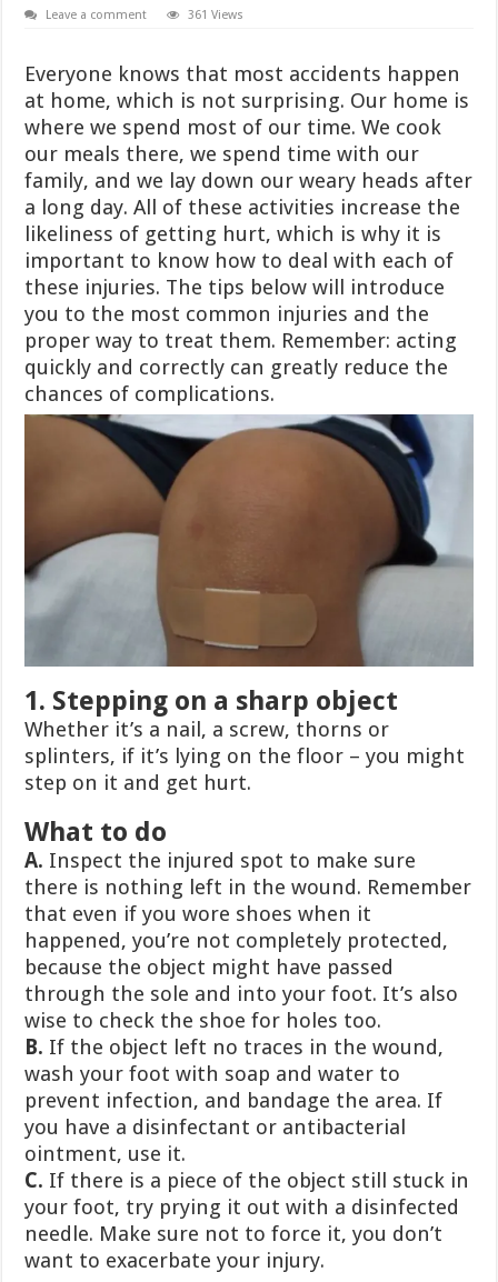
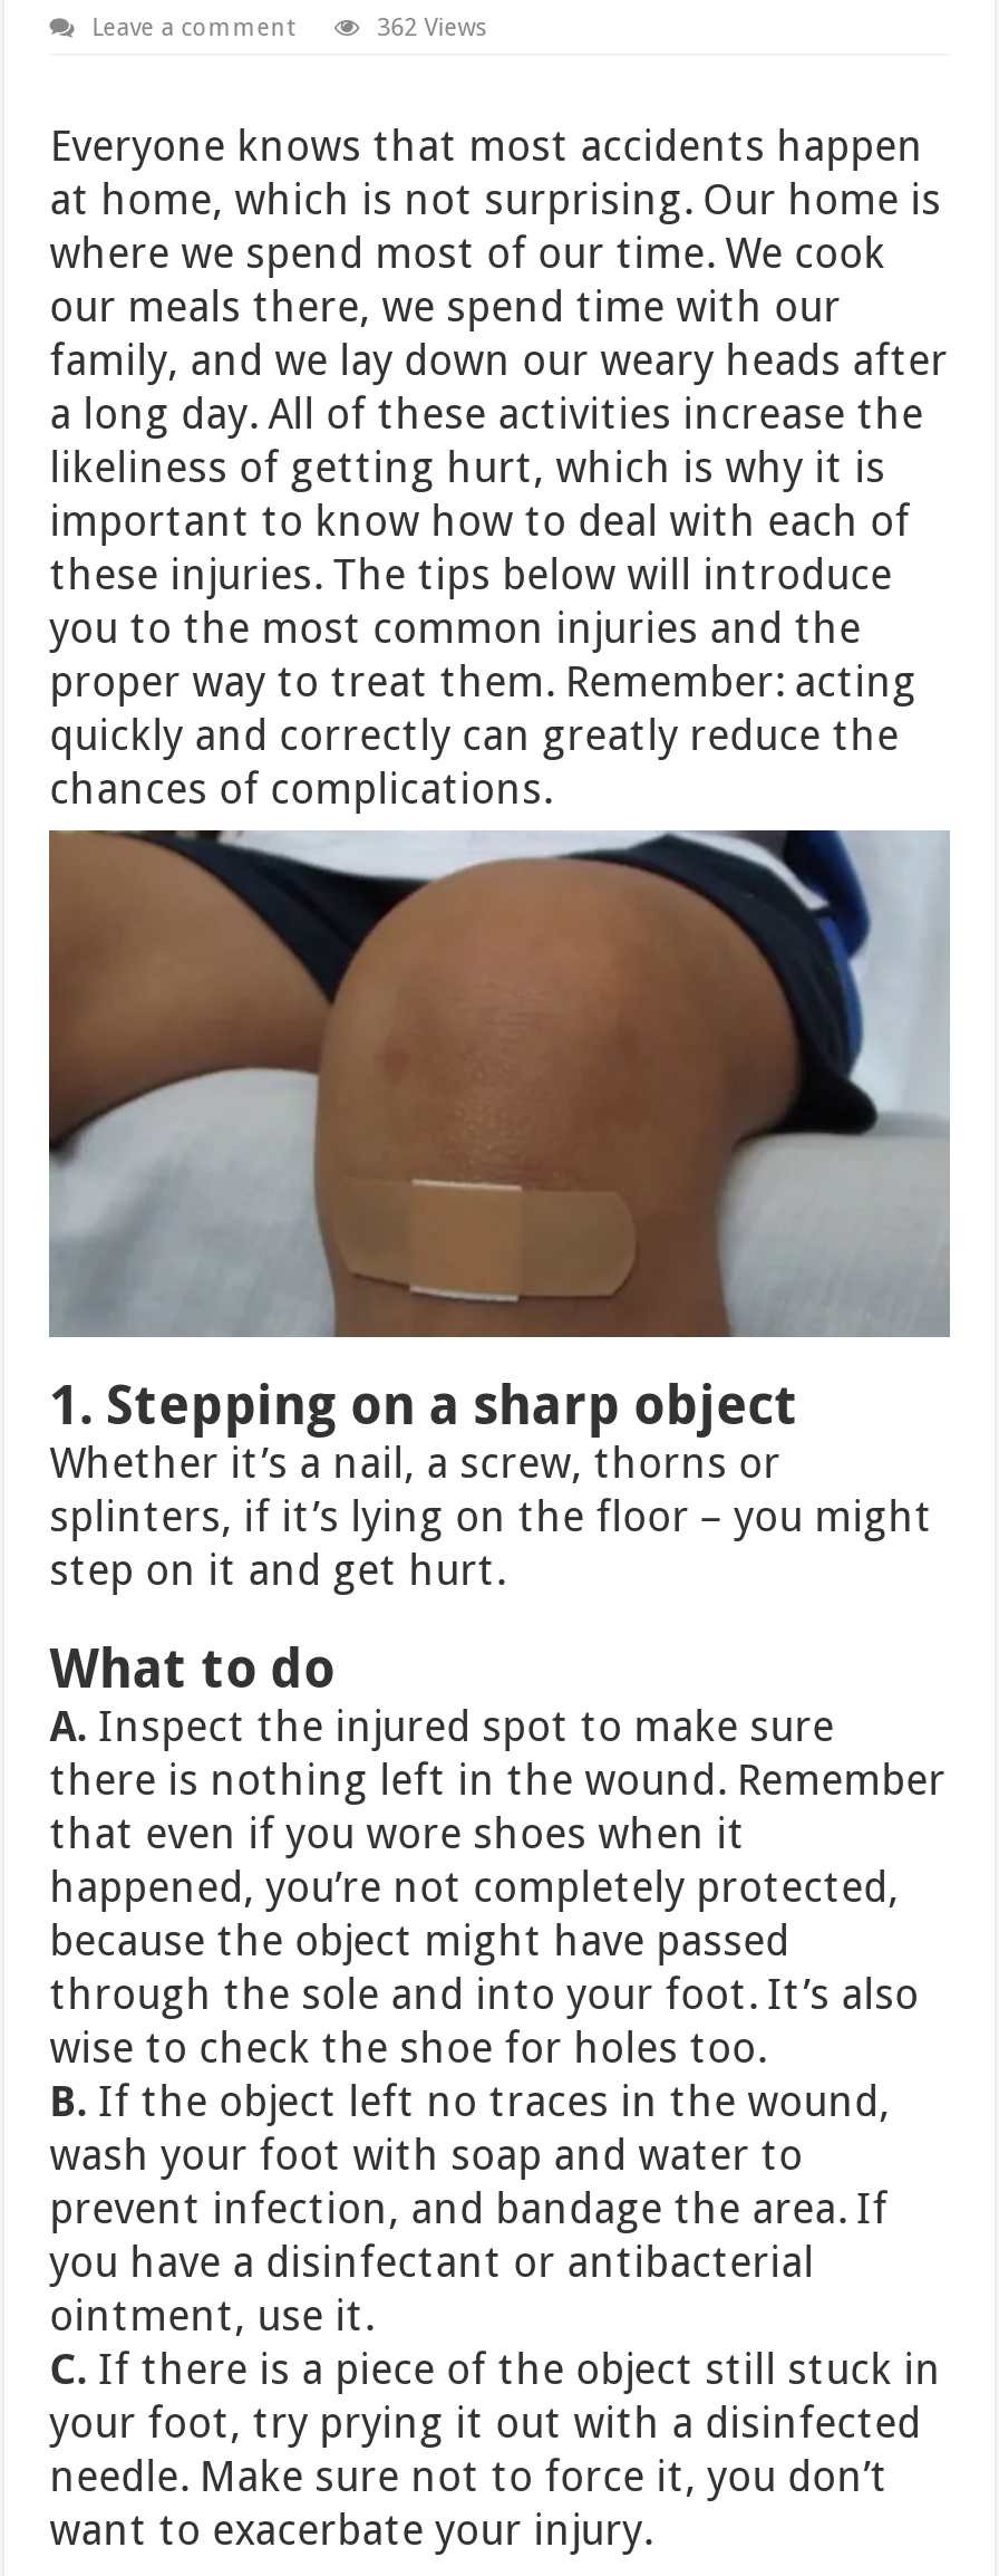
[188,8,244,22] 361 Views -> [377,13,489,42] 362 Views

